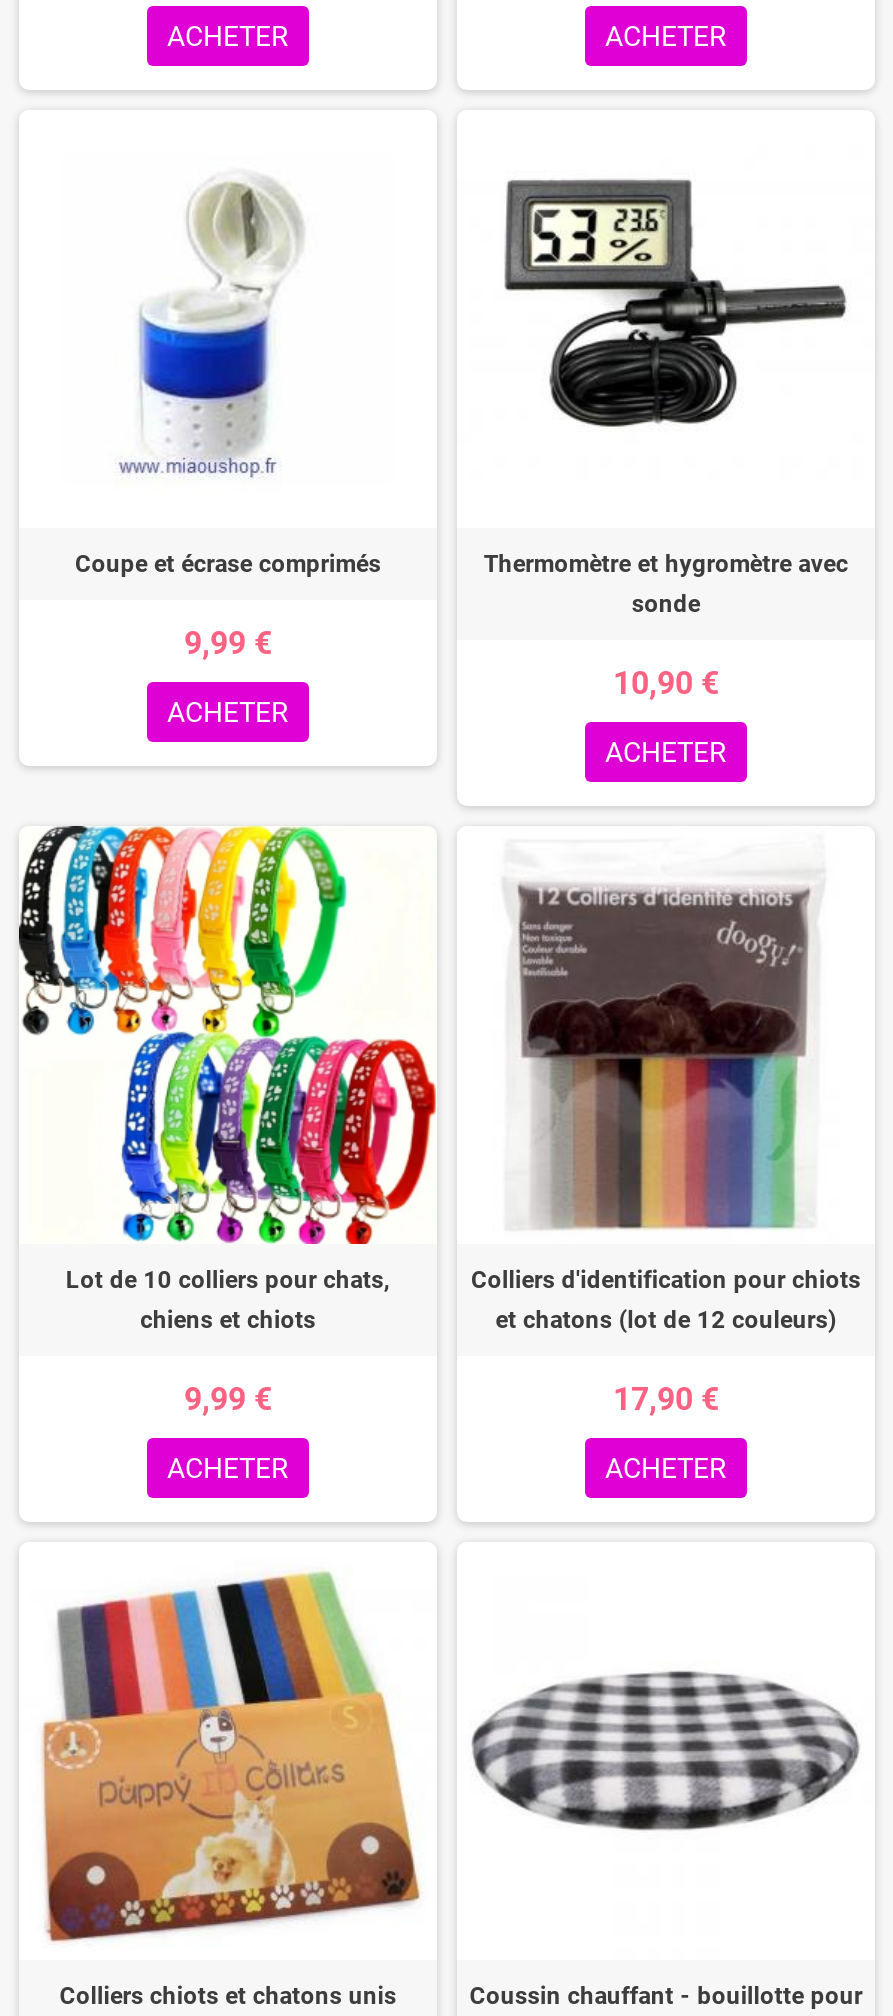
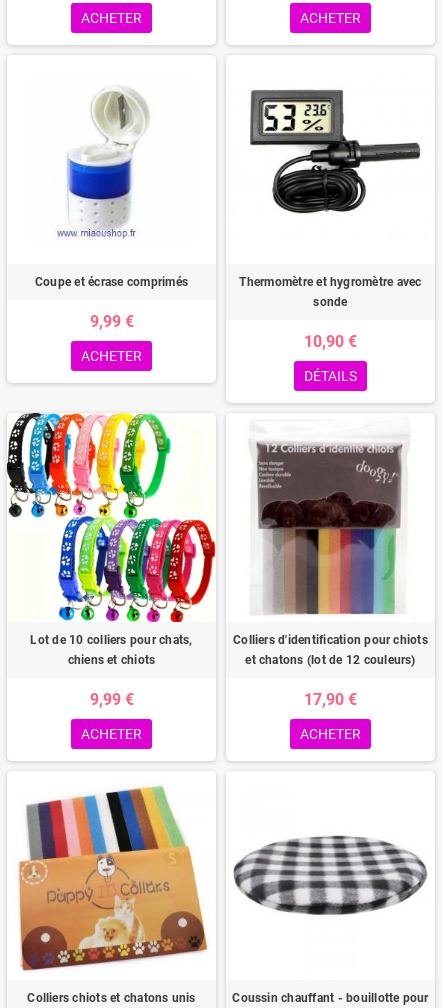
[605,736,727,768] ACHETER -> [304,368,357,384] DÉTAILS

